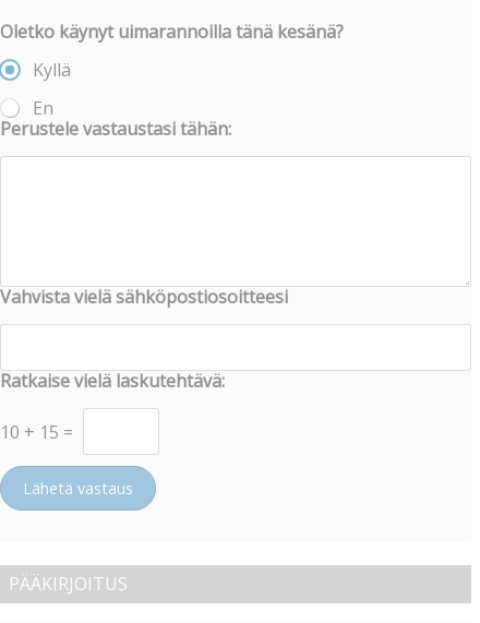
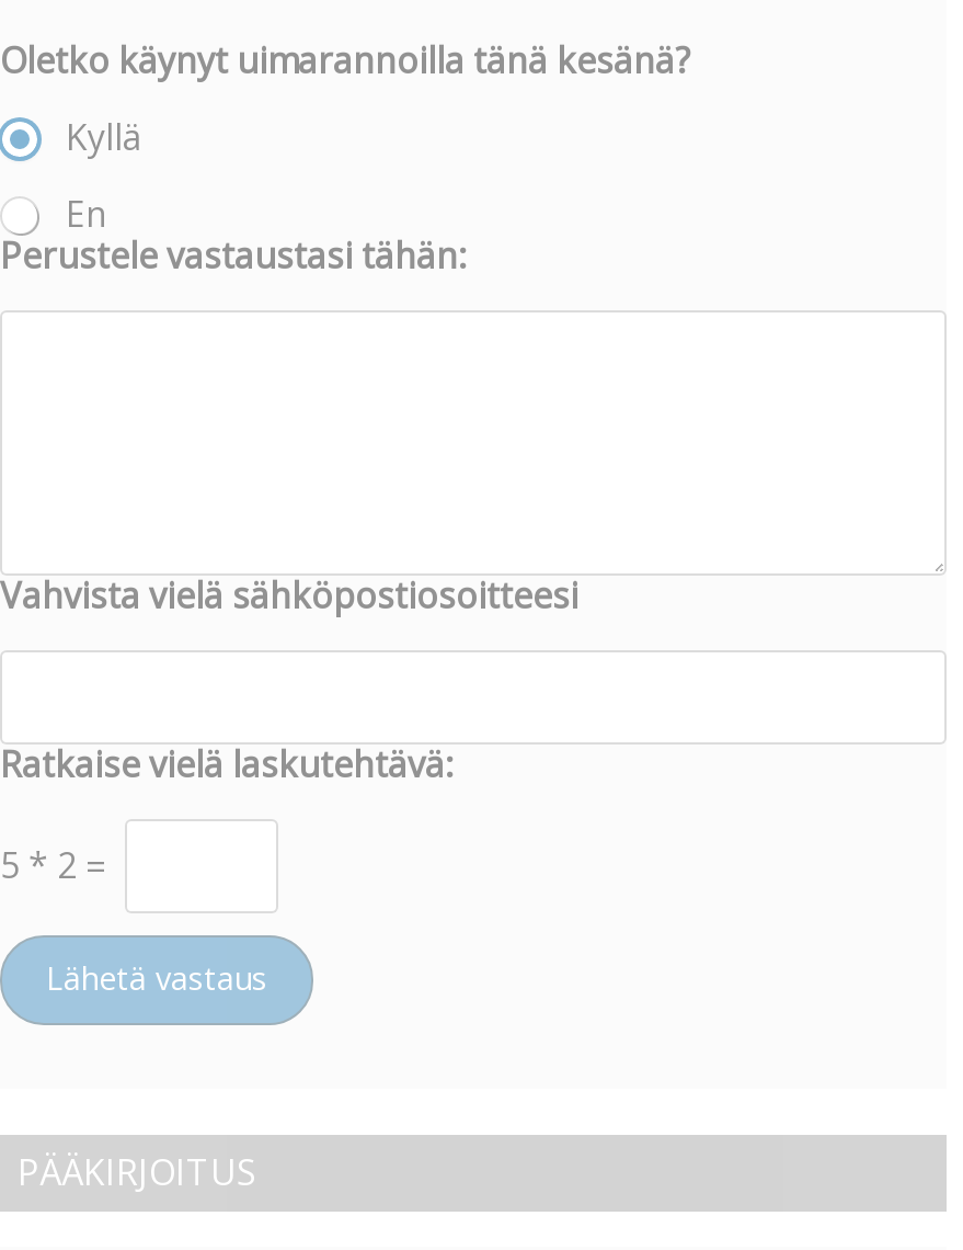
[0,420,73,444] 10 + 15 = -> [0,842,105,890] 5 * 2 =

